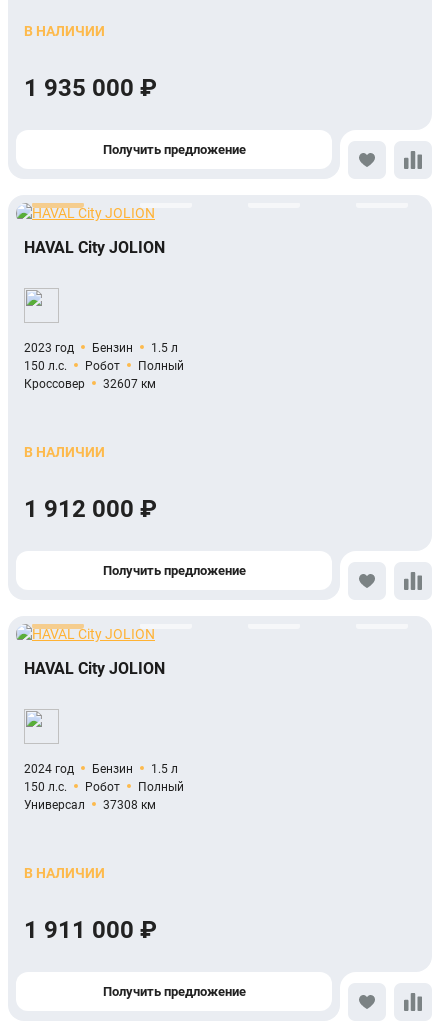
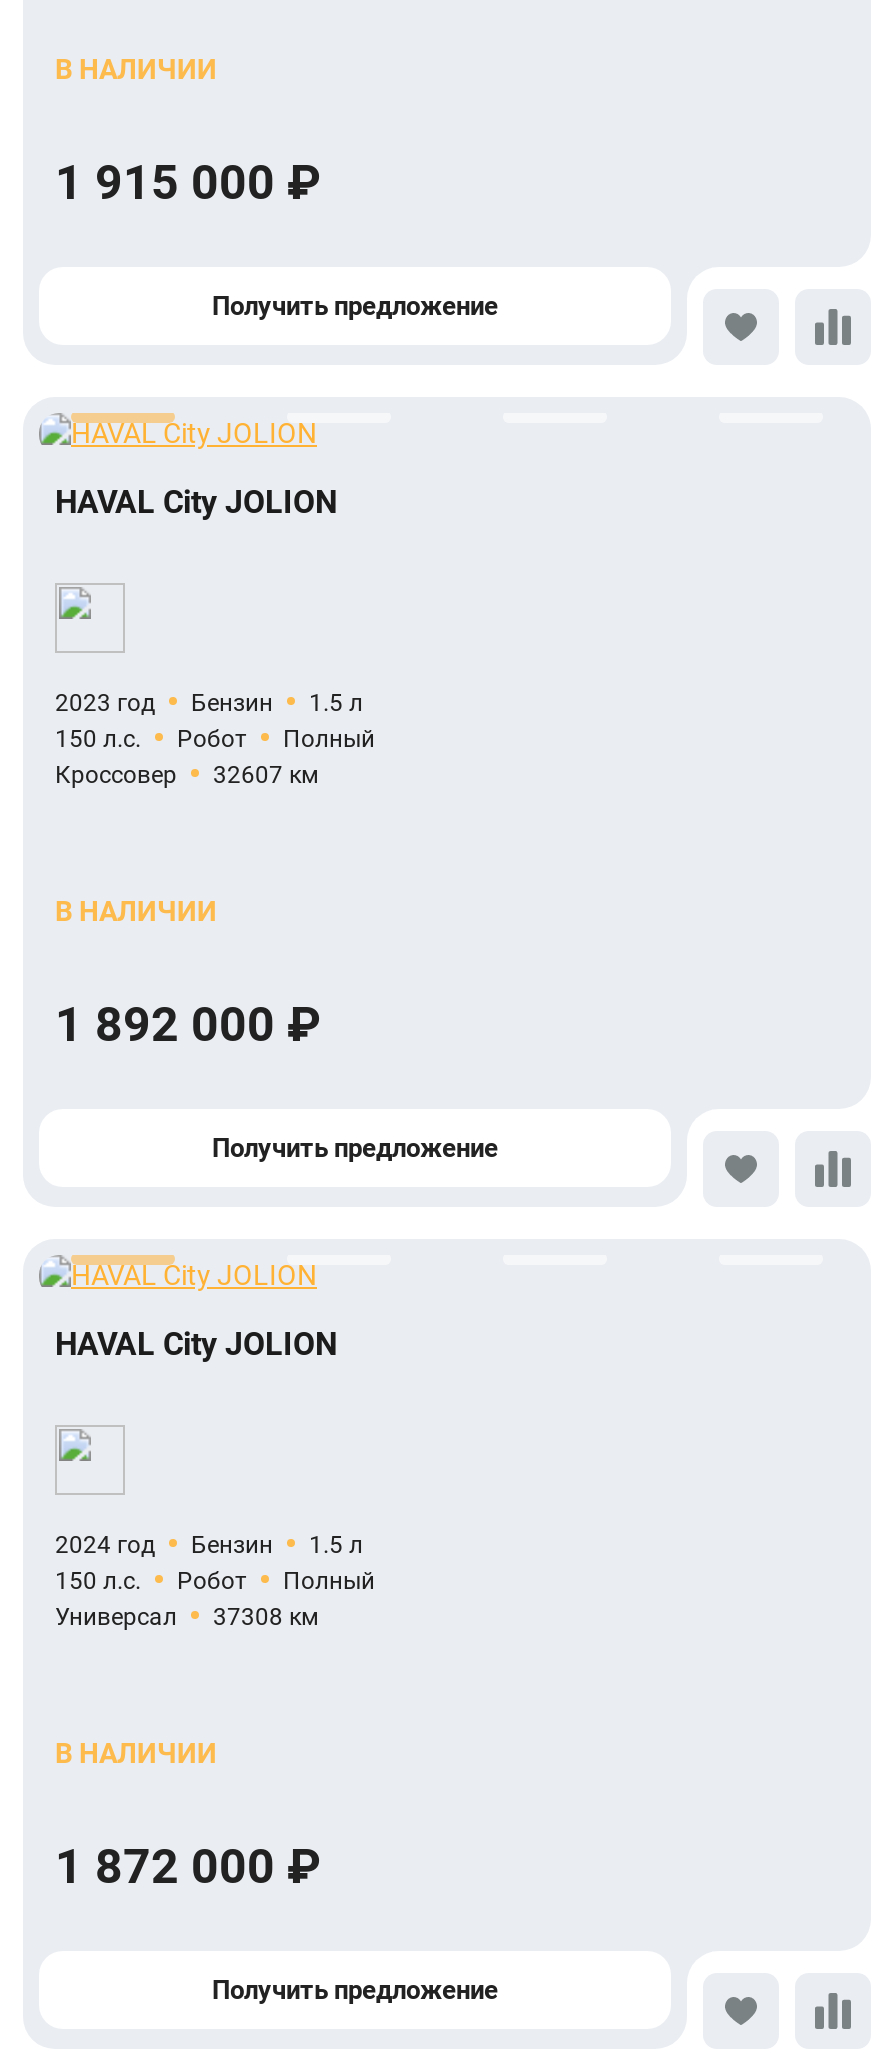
[24,74,157,102] 1 935 000 ₽ -> [55,155,321,211] 1 915 000 ₽
[24,495,157,523] 1 912 000 ₽ -> [55,997,321,1053] 1 892 000 ₽
[24,916,157,944] 1 911 000 ₽ -> [55,1839,321,1895] 1 872 000 ₽

